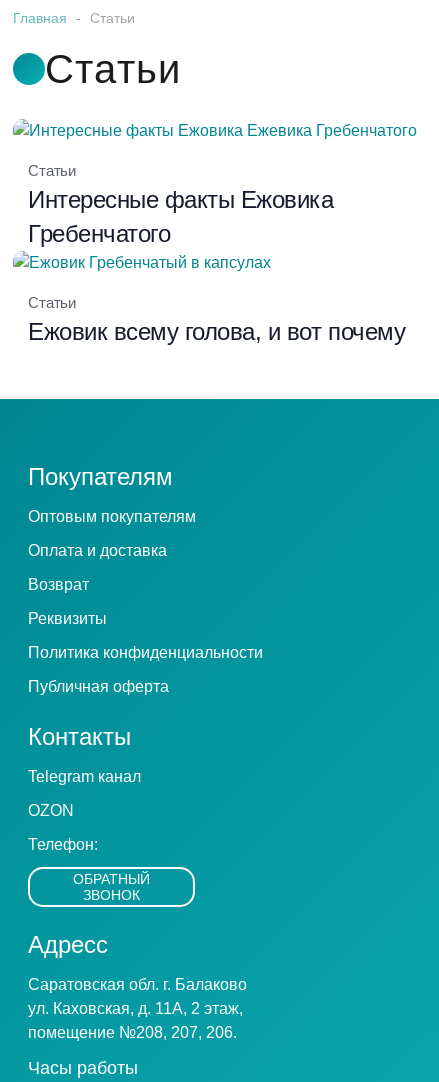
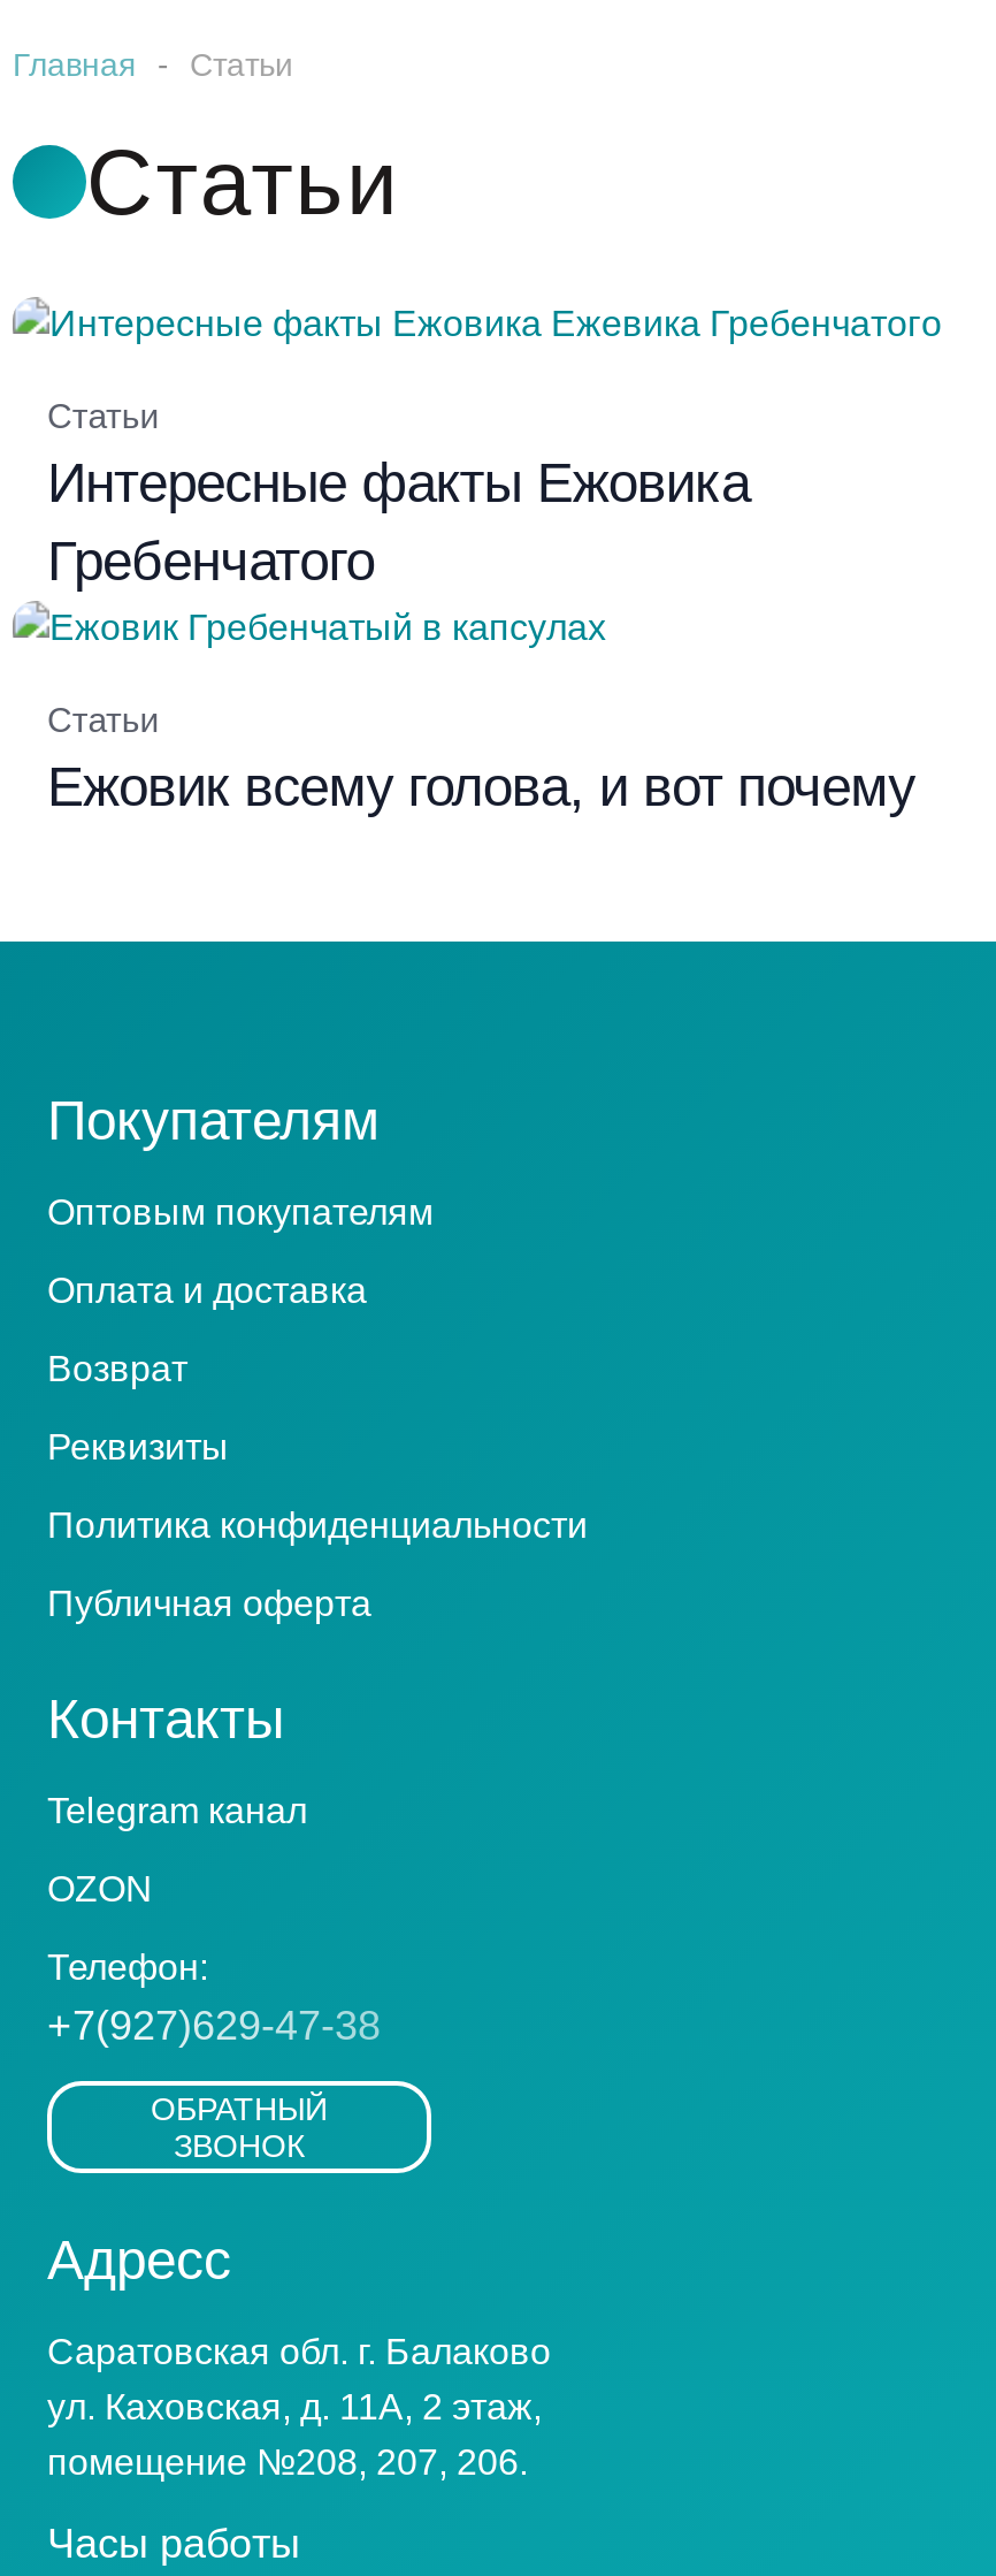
none -> [47,2003,381,2049] +7(927)629-47-38

